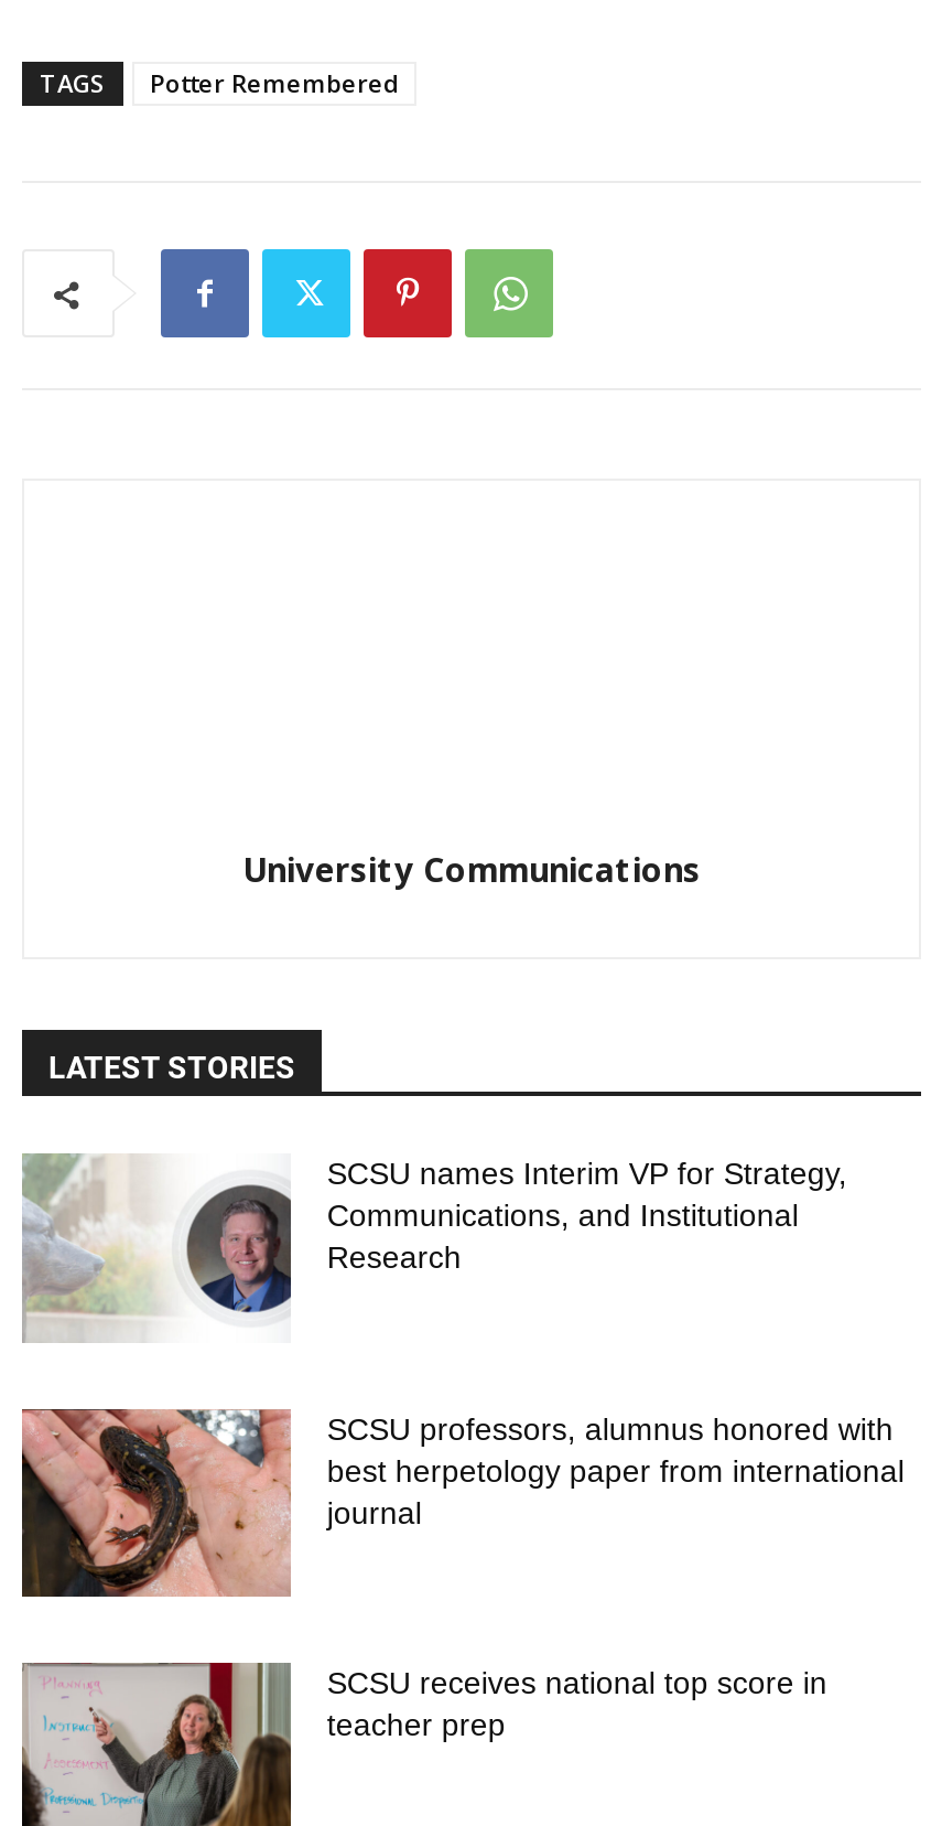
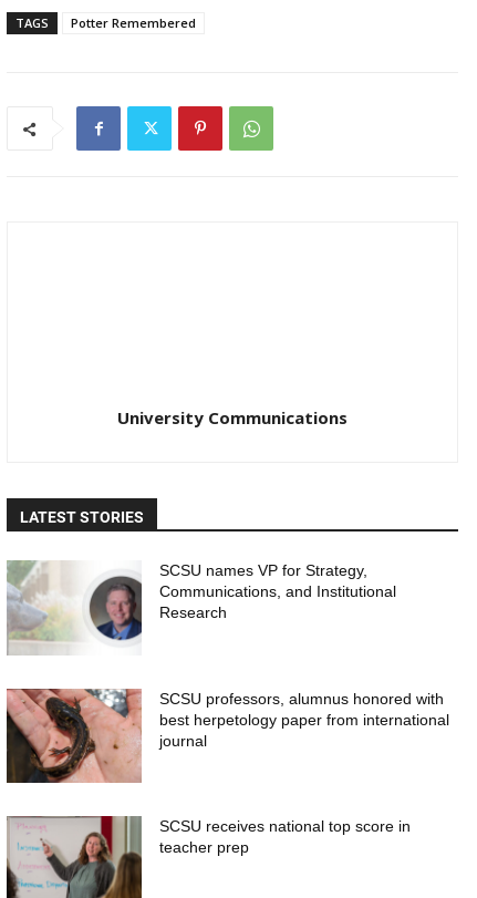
[327,1156,847,1191] SCSU names Interim VP for Strategy, -> [160,561,368,579] SCSU names VP for Strategy,

